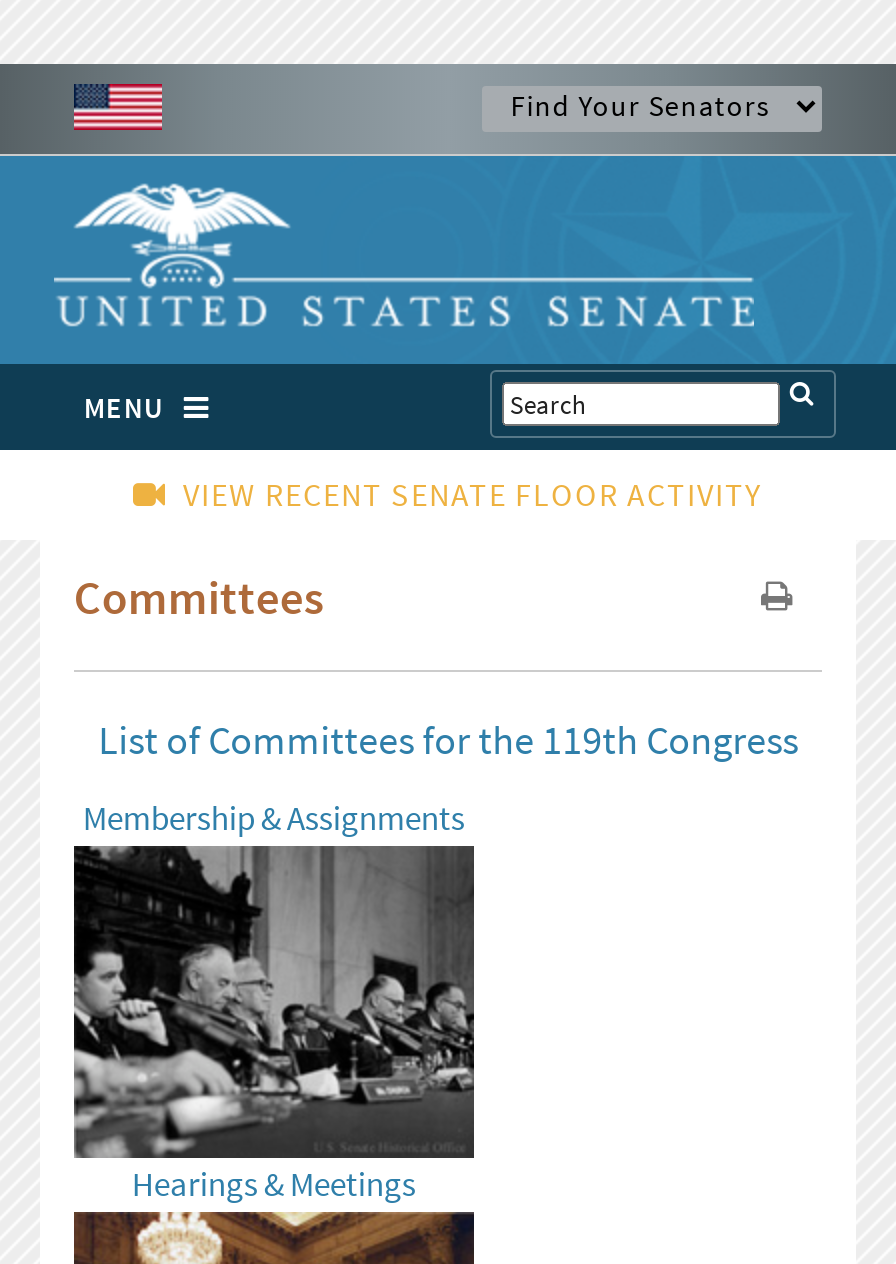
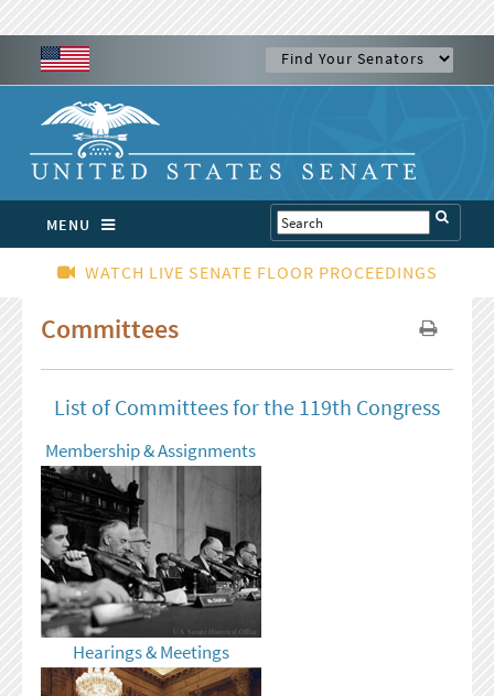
[183,474,763,514] VIEW RECENT SENATE FLOOR ACTIVITY -> [84,261,437,283] WATCH LIVE SENATE FLOOR PROCEEDINGS

